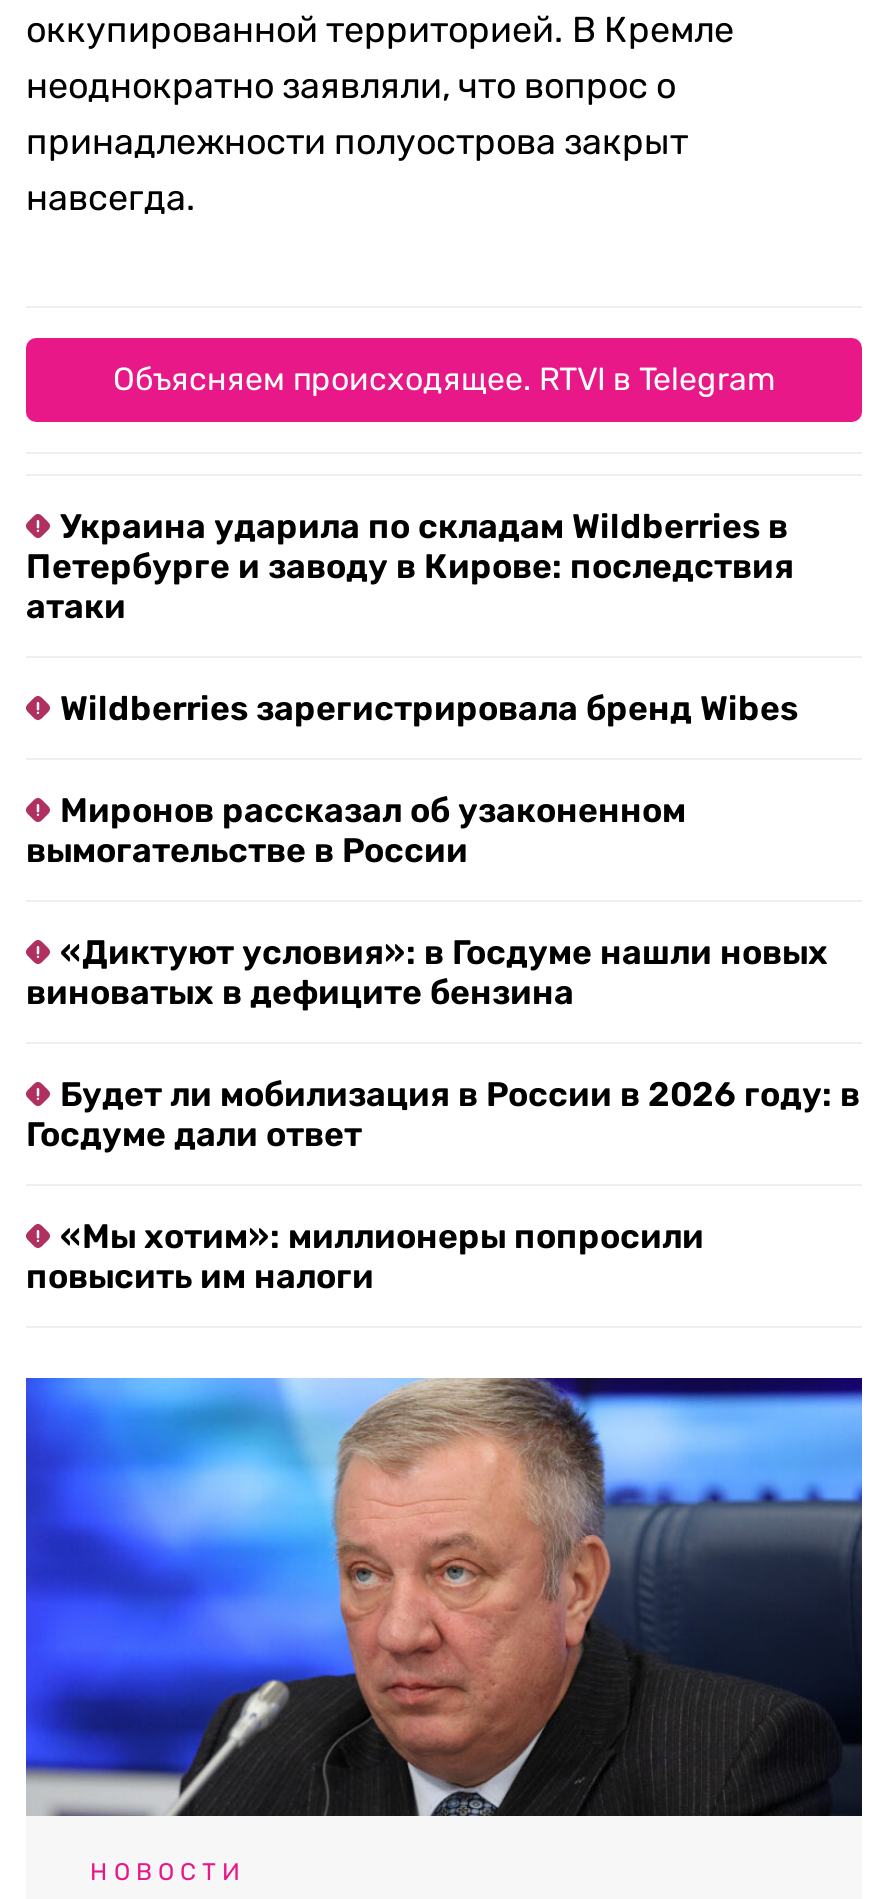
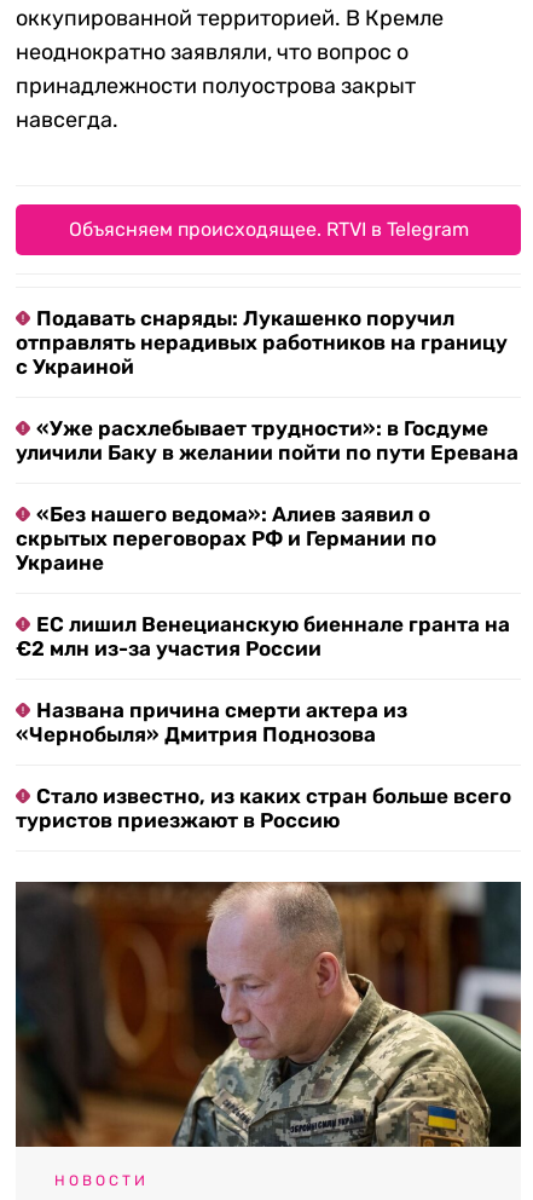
[26,506,794,626] Украина ударила по складам Wildberries в | Петербурге и заводу в Кирове: последствия | атаки -> [16,306,508,379] Подавать снаряды: Лукашенко поручил | отправлять нерадивых работников на границу | с Украиной
[60,688,798,728] Wildberries зарегистрировала бренд Wibes -> [16,416,518,465] «Уже расхлебывает трудности»: в Госдуме | уличили Баку в желании пойти по пути Еревана
[26,790,686,870] Миронов рассказал об узаконенном | вымогательстве в России -> [16,502,436,575] «Без нашего ведома»: Алиев заявил о | скрытых переговорах РФ и Германии по | Украине
[26,932,828,1012] «Диктуют условия»: в Госдуме нашли новых | виноватых в дефиците бензина -> [16,612,510,661] ЕС лишил Венецианскую биеннале гранта на | €2 млн из-за участия России
[26,1074,860,1154] Будет ли мобилизация в России в 2026 году: в | Госдуме дали ответ -> [16,698,407,746] Названа причина смерти актера из | «Чернобыля» Дмитрия Поднозова
[26,1216,704,1296] «Мы хотим»: миллионеры попросили | повысить им налоги -> [16,784,511,832] Стало известно, из каких стран больше всего | туристов приезжают в Россию
[24,1376,864,1818] [image] -> [15,881,522,1148] [image]

